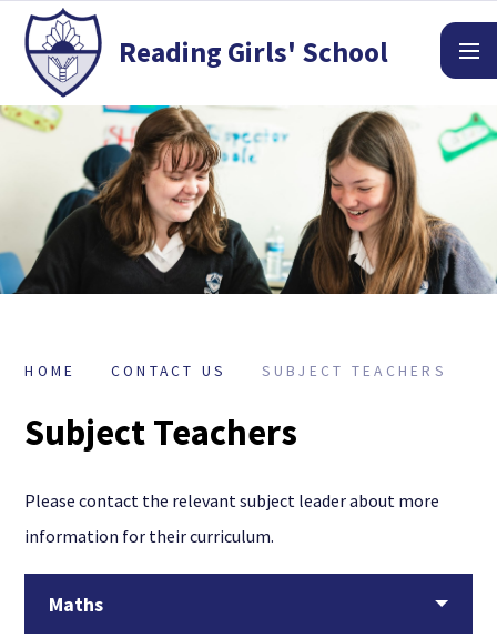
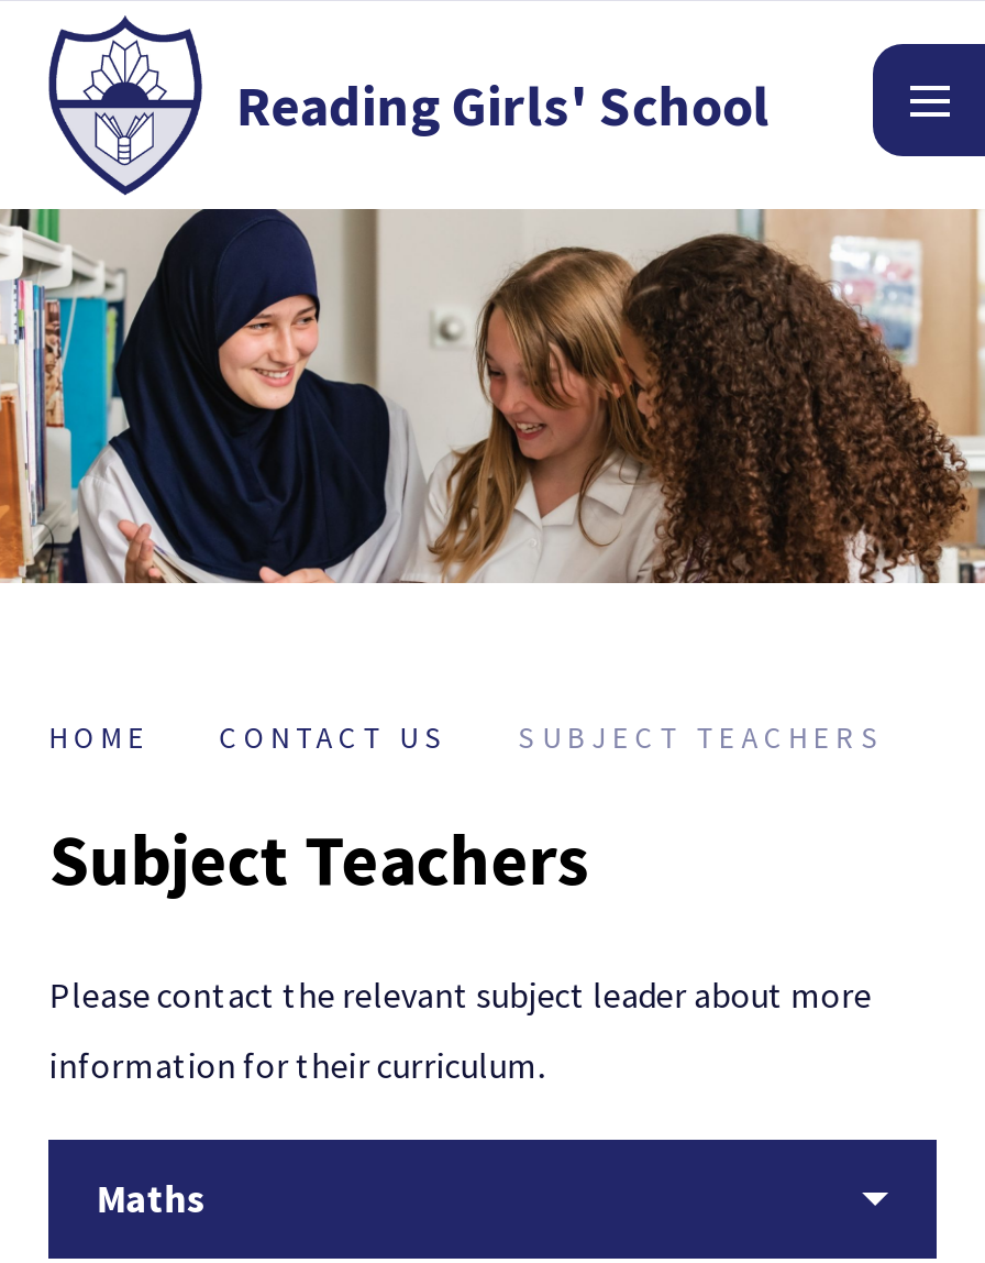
[3,104,494,295] [image] -> [7,207,978,585] [image]

